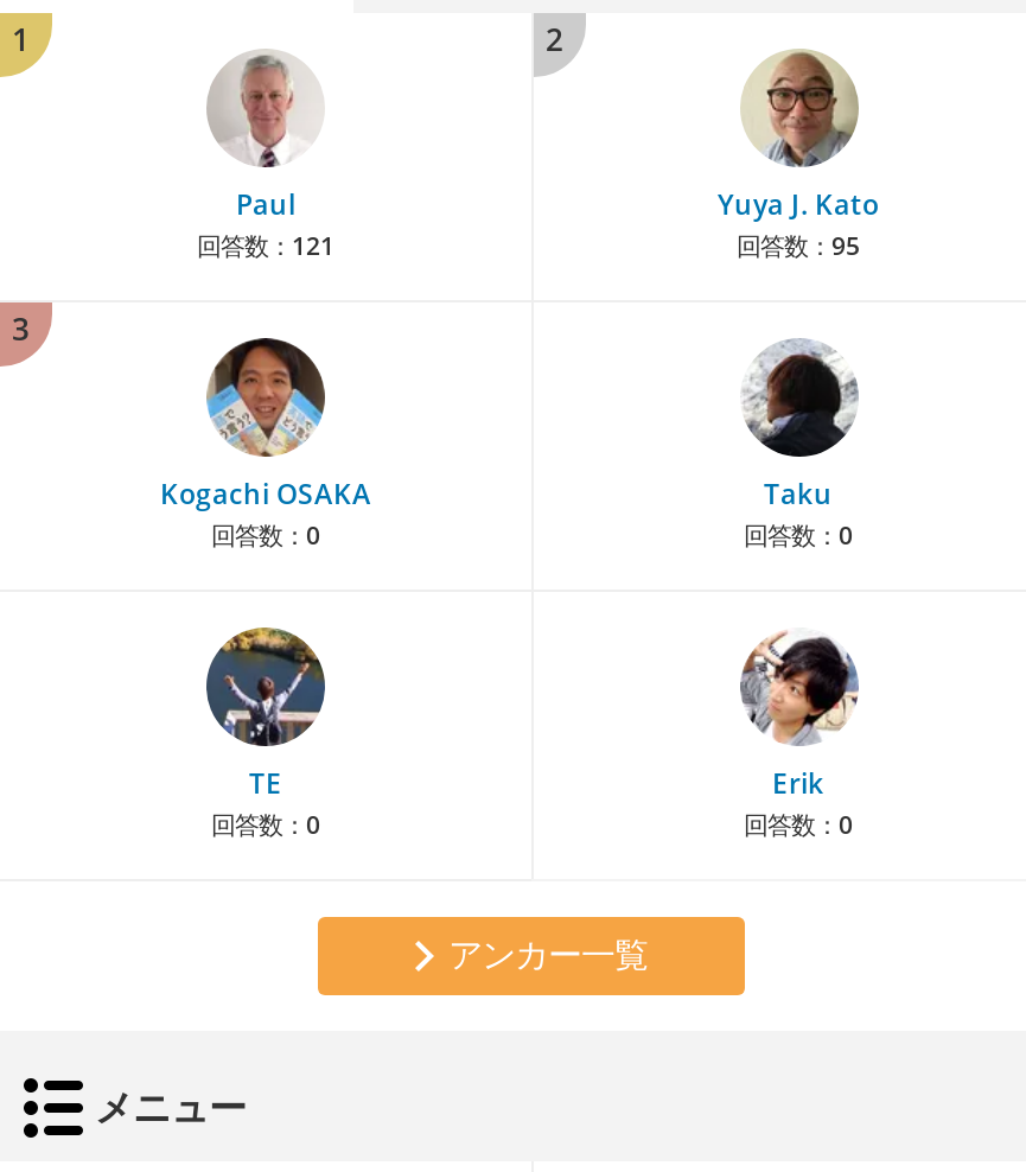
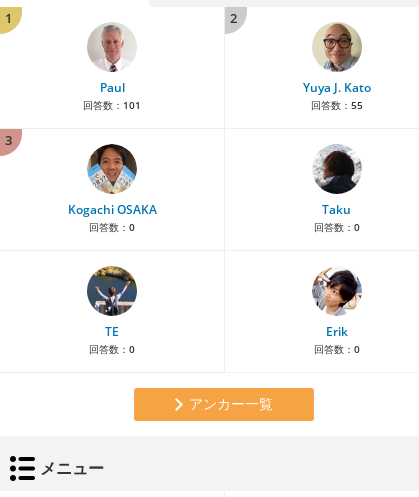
[197,230,334,263] 回答数：121 -> [83,98,141,112] 回答数：101
[737,230,860,263] 回答数：95 -> [310,98,362,112] 回答数：55

